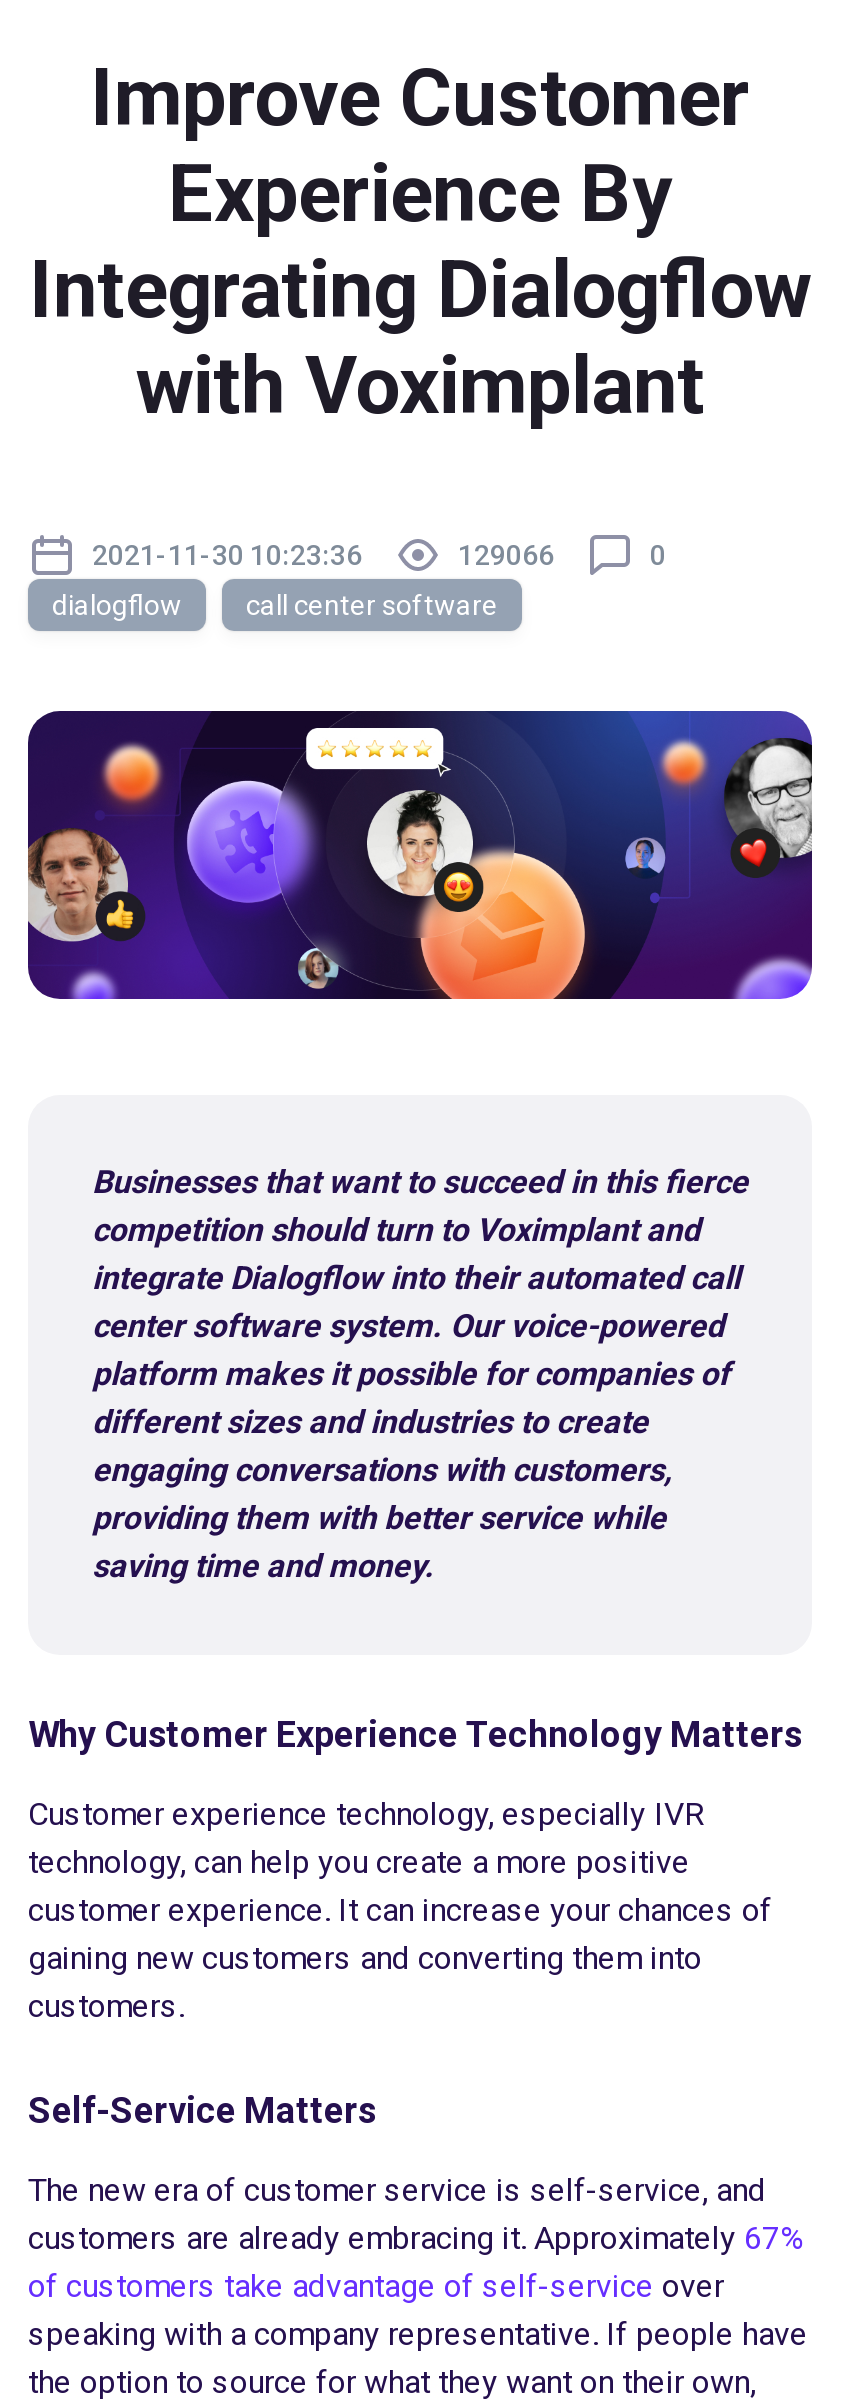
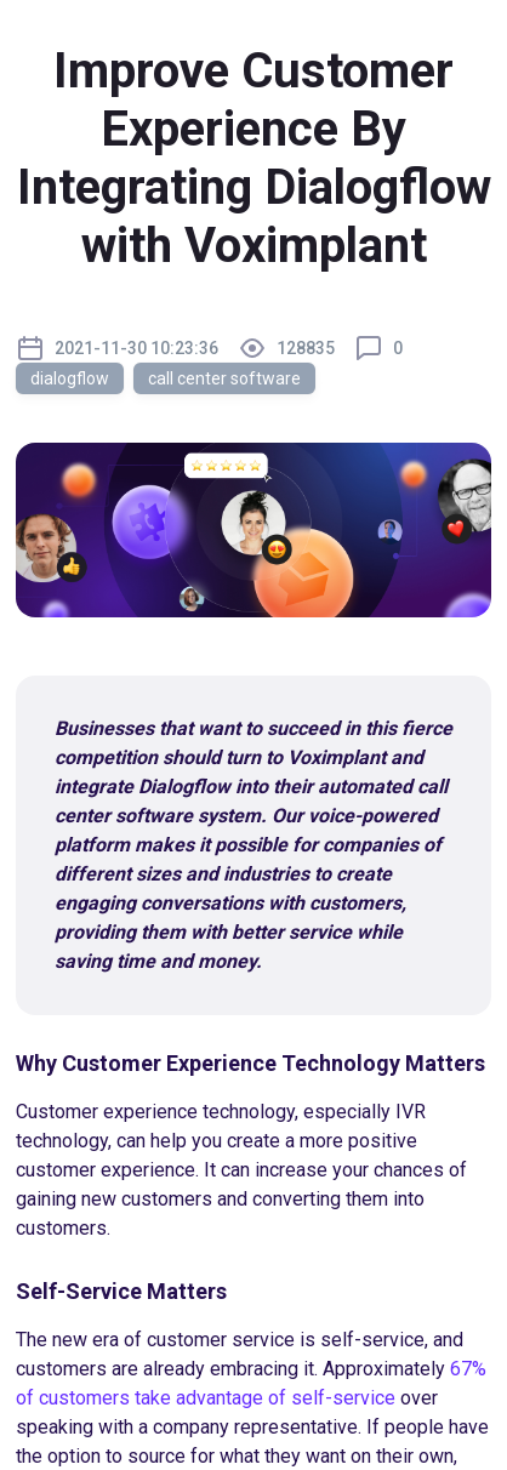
[458,538,554,570] 129066 -> [277,338,335,357] 128835

